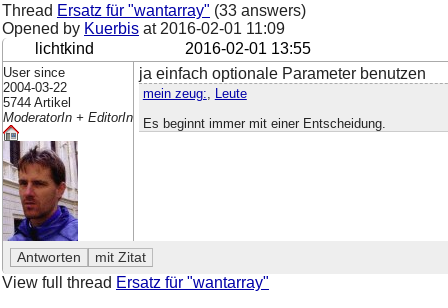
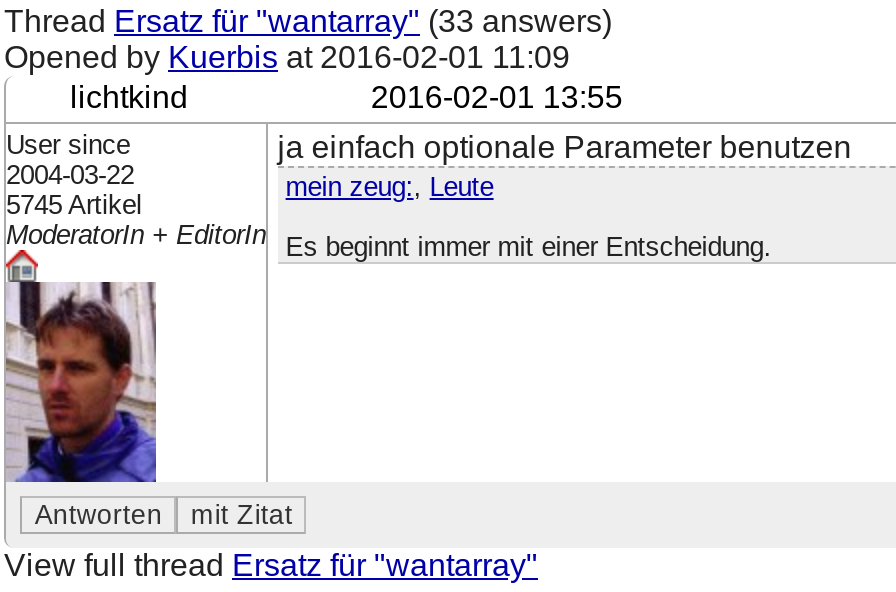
[3,95,71,110] 5744 Artikel -> [6,190,142,220] 5745 Artikel

